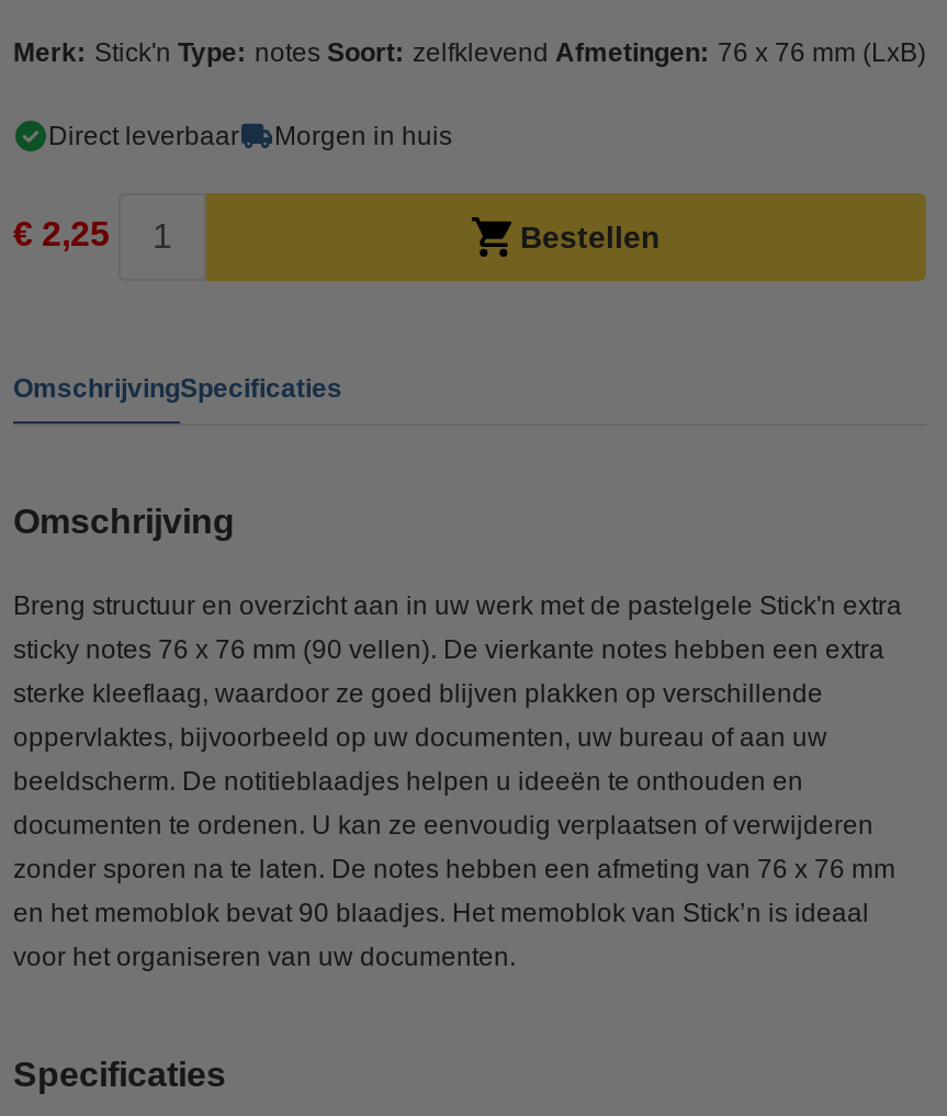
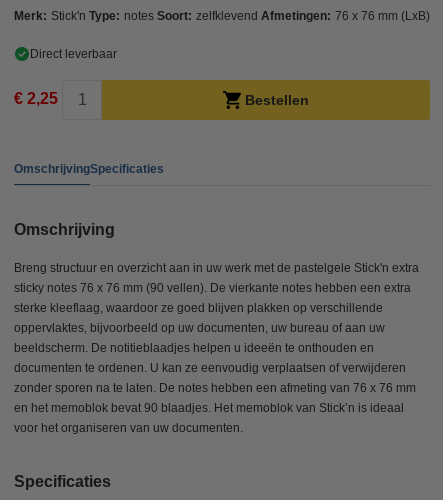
[274,121,452,151] Morgen in huis -> none

